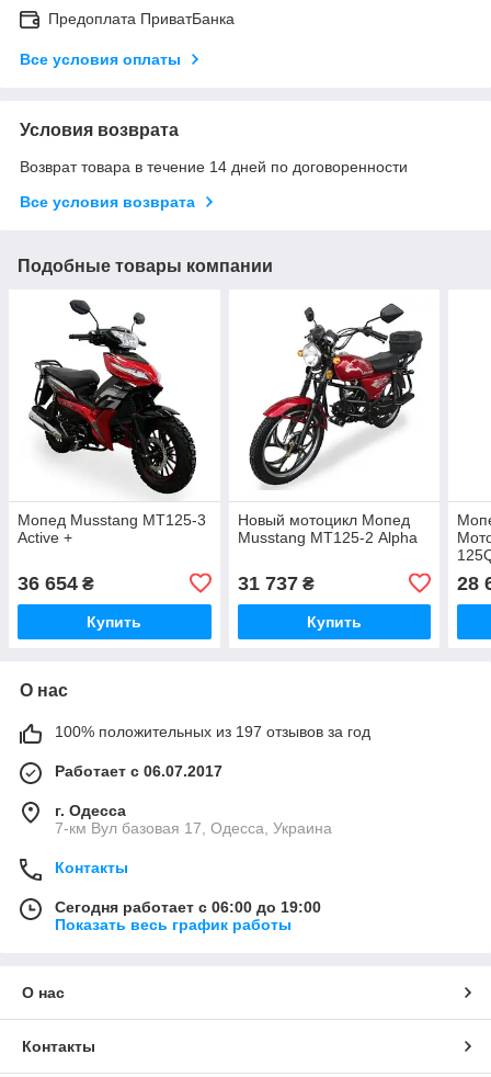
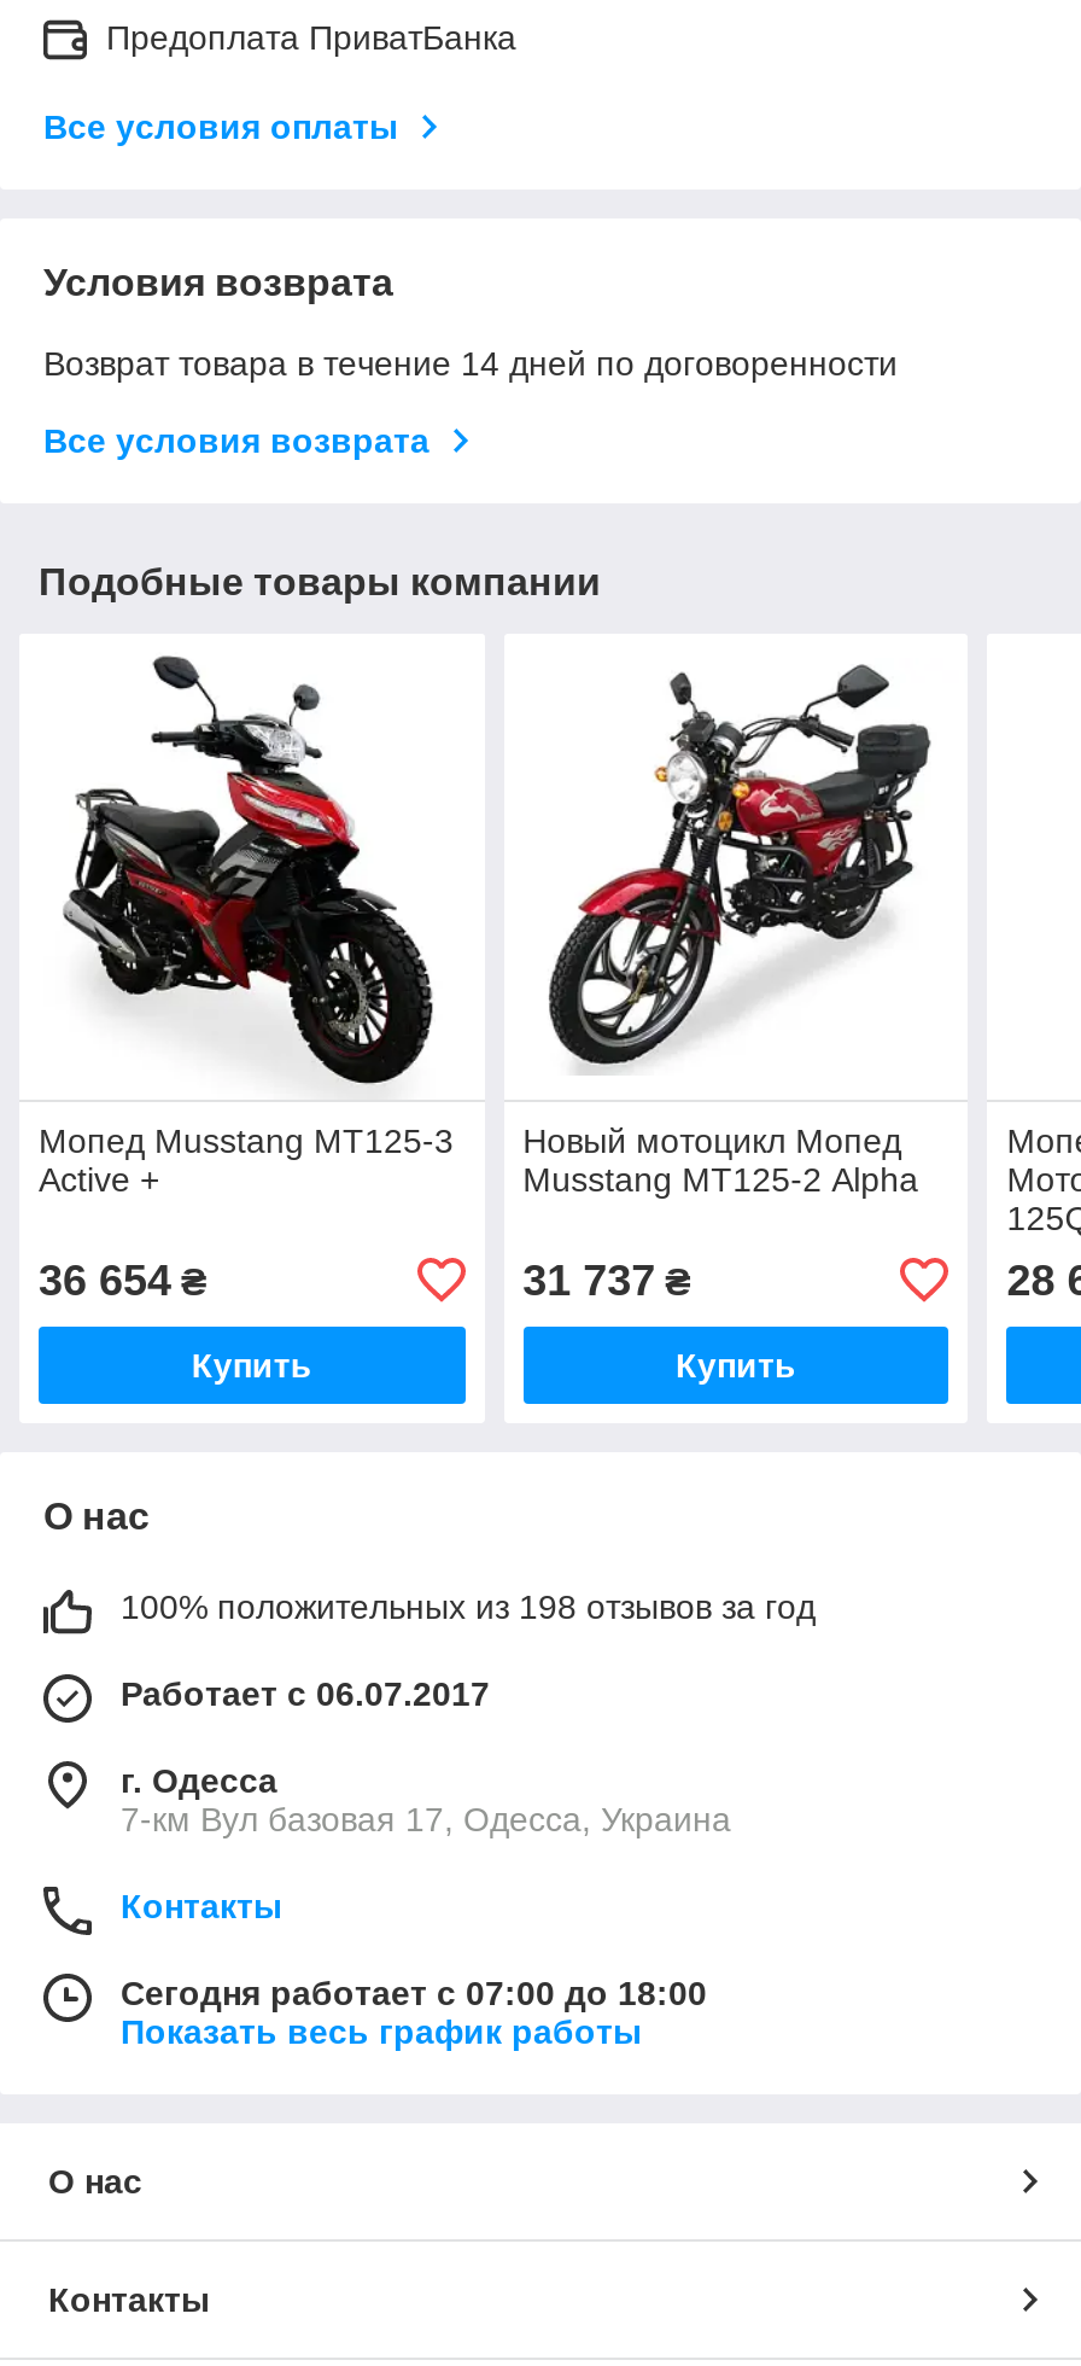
[55,723,370,740] 100% положительных из 197 отзывов за год -> [121,1587,816,1626] 100% положительных из 198 отзывов за год
[55,898,321,916] Сегодня работает с 06:00 до 19:00 -> [121,1973,707,2012] Сегодня работает с 07:00 до 18:00

